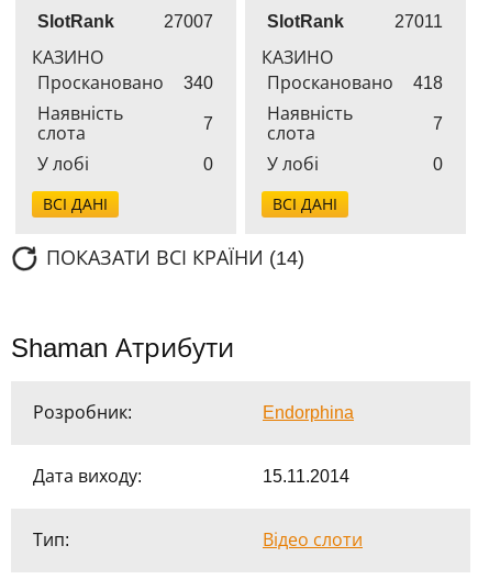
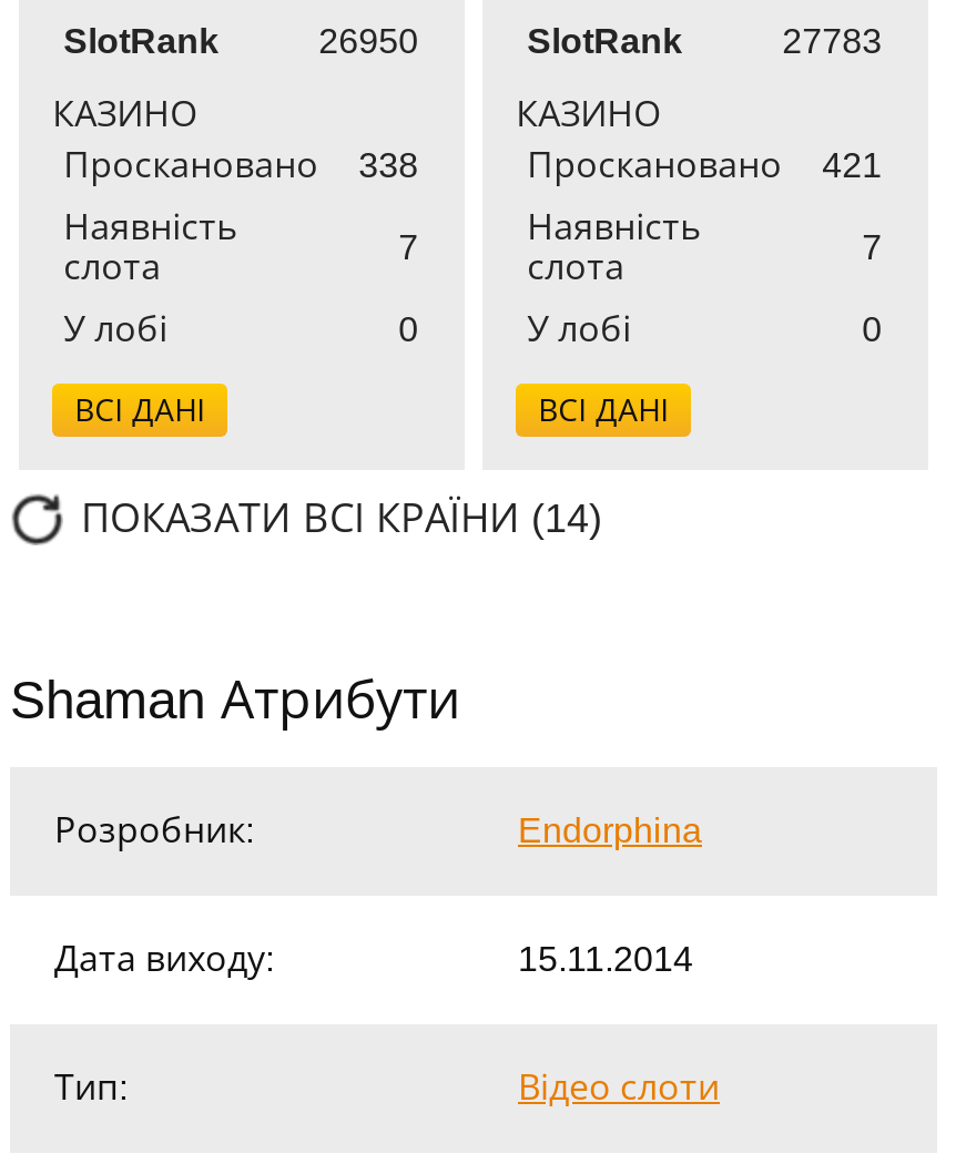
[164,12,213,31] 27007 -> [319,21,419,59] 26950
[395,12,443,31] 27011 -> [782,21,882,59] 27783
[38,74,213,92] Проскановано 340 -> [64,145,419,183] Проскановано 338
[267,74,443,92] Проскановано 418 -> [527,145,882,183] Проскановано 421

